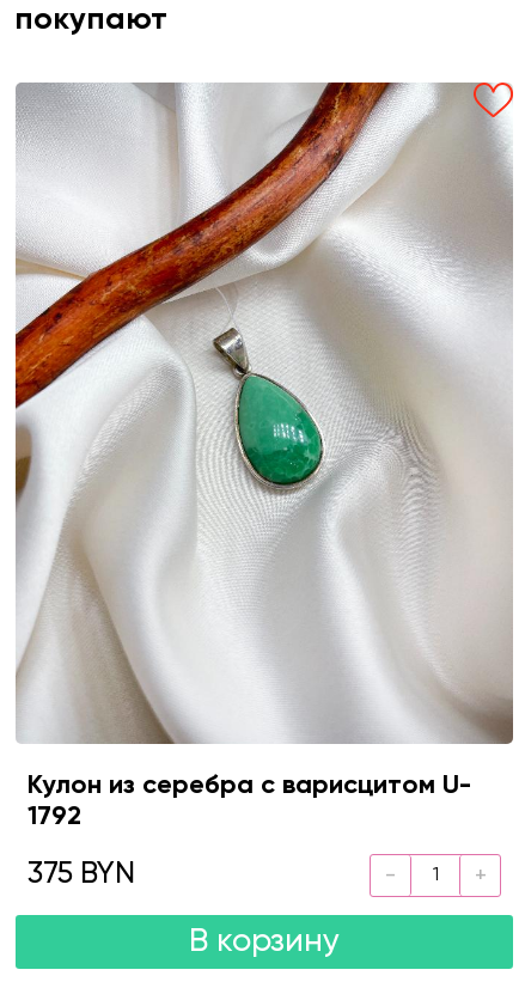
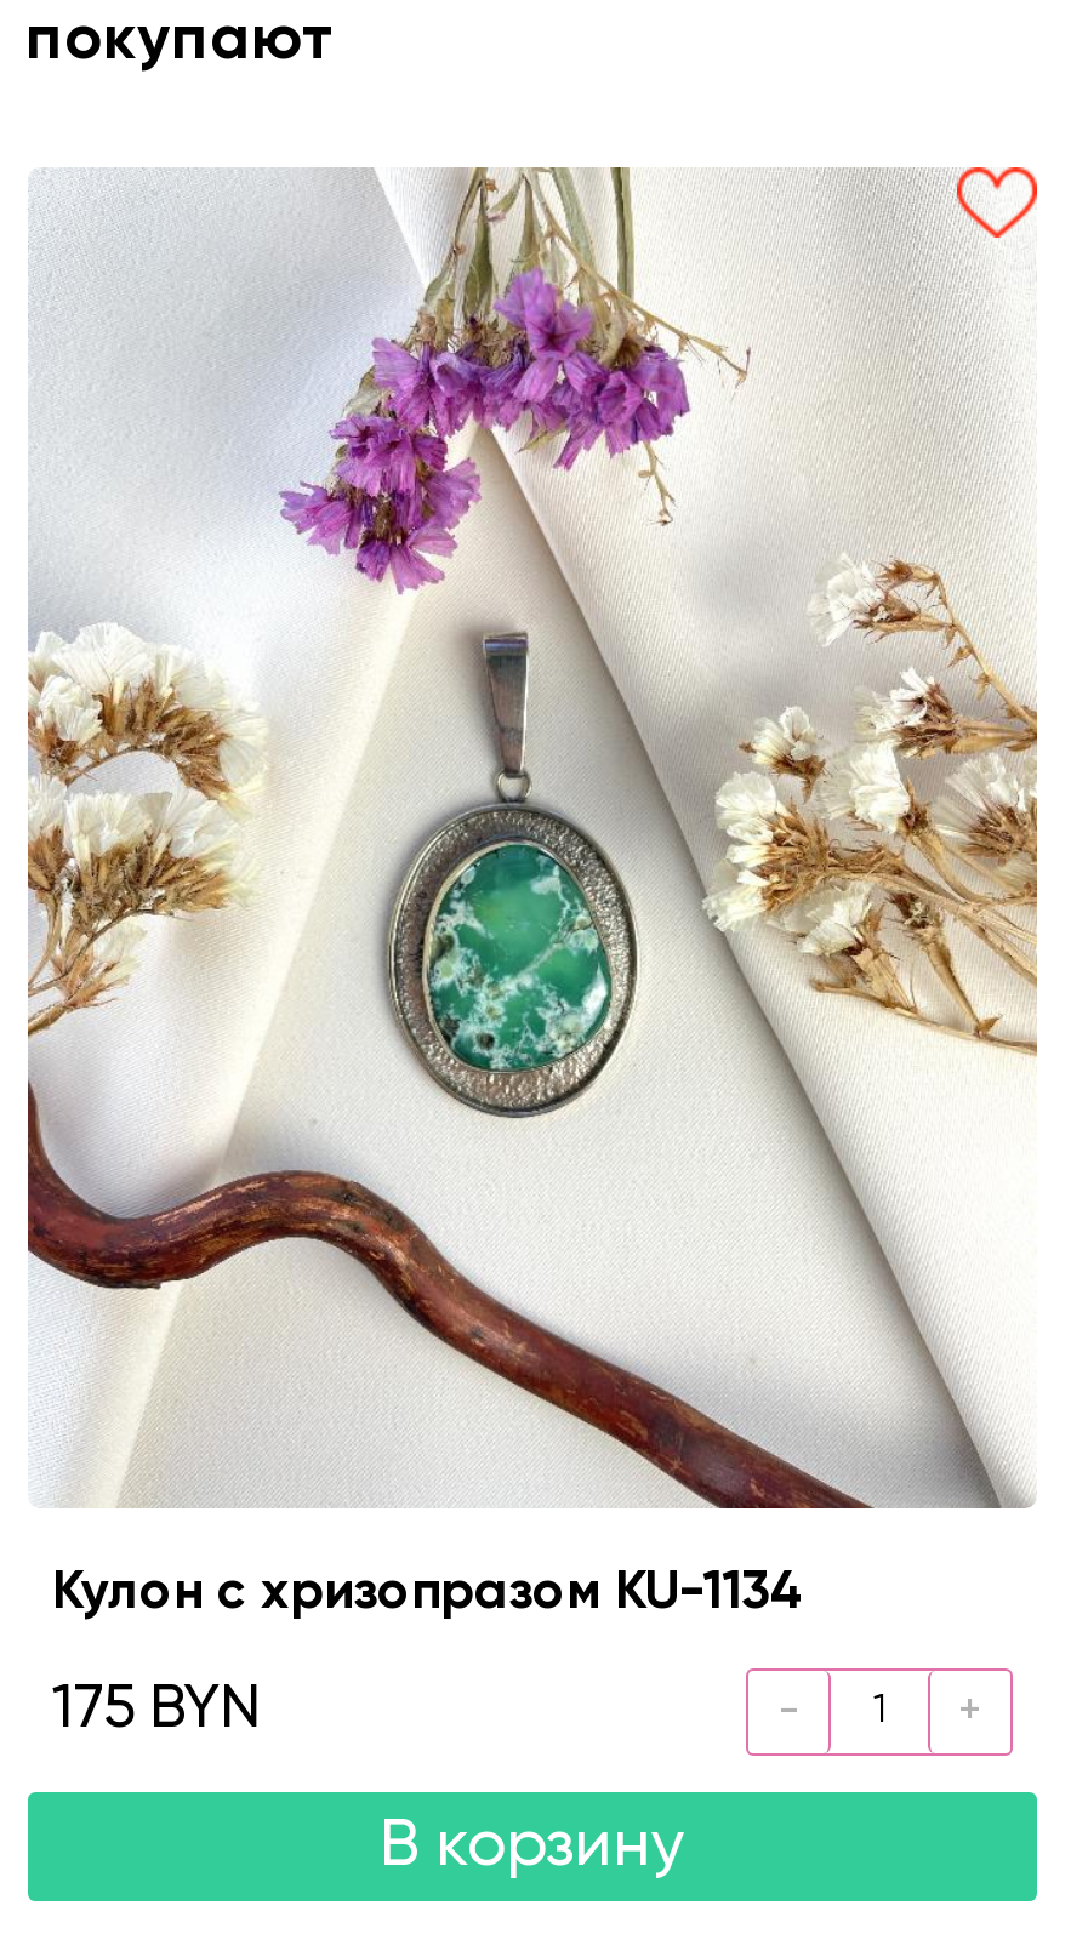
[14,81,514,830] [image] | Кулон из серебра с варисцитом U- | 1792 -> [25,167,1039,1620] [image] | Кулон с хризопразом KU-1134
[28,860,135,890] 375 BYN -> [52,1680,261,1741] 175 BYN

